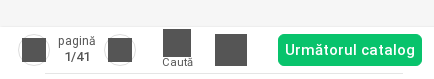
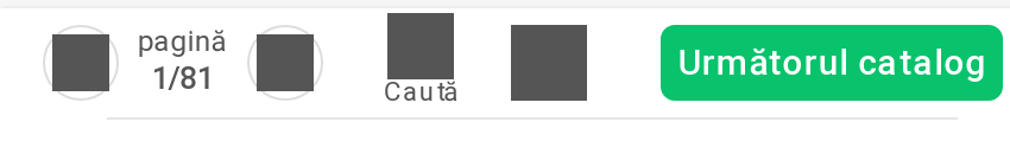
[64,48,90,63] 1/41 -> [152,59,213,95] 1/81

